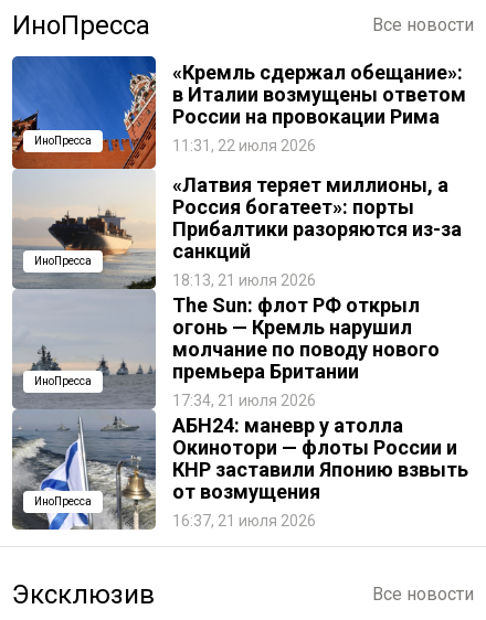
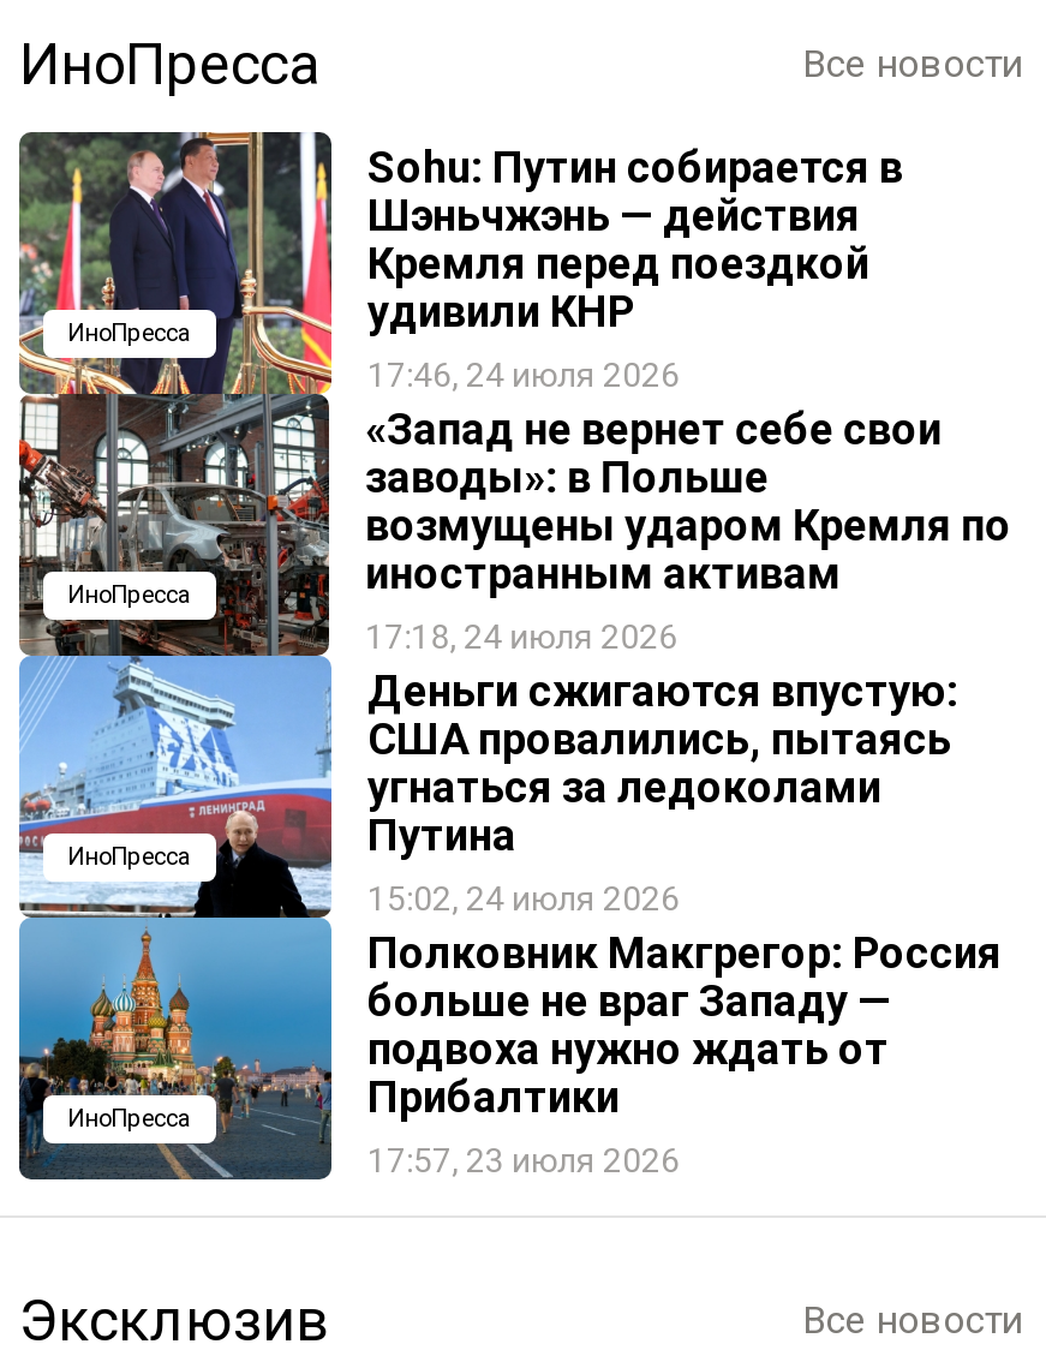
[11,55,466,530] [image] | «Кремль сдержал обещание»: | в Италии возмущены ответом | России на провокации Рима | 11:31, 22 июля 2026 -> [17,130,903,1182] [image] | Sohu: Путин собирается в | Шэньчжэнь — действия | Кремля перед поездкой | удивили КНР | 17:46, 24 июля 2026
[172,173,462,289] «Латвия теряет миллионы, а | Россия богатеет»: порты | Прибалтики разоряются из-за | санкций | 18:13, 21 июля 2026 -> [365,405,1011,657] «Запад не вернет себе свои | заводы»: в Польше | возмущены ударом Кремля по | иностранным активам | 17:18, 24 июля 2026
[172,293,440,409] The Sun: флот РФ открыл | огонь — Кремль нарушил | молчание по поводу нового | премьера Британии | 17:34, 21 июля 2026 -> [367,666,958,919] Деньги сжигаются впустую: | США провалились, пытаясь | угнаться за ледоколами | Путина | 15:02, 24 июля 2026
[172,414,468,529] АБН24: маневр у атолла | Окинотори — флоты России и | КНР заставили Японию взвыть | от возмущения | 16:37, 21 июля 2026 -> [367,928,1002,1180] Полковник Макгрегор: Россия | больше не враг Западу — | подвоха нужно ждать от | Прибалтики | 17:57, 23 июля 2026

